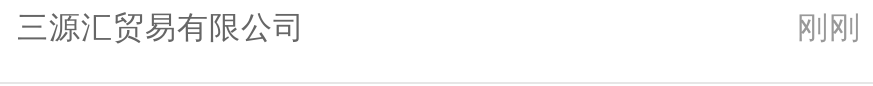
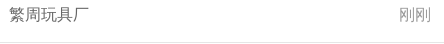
[17,10,305,44] 三源汇贸易有限公司 -> [9,6,89,23] 繁周玩具厂

